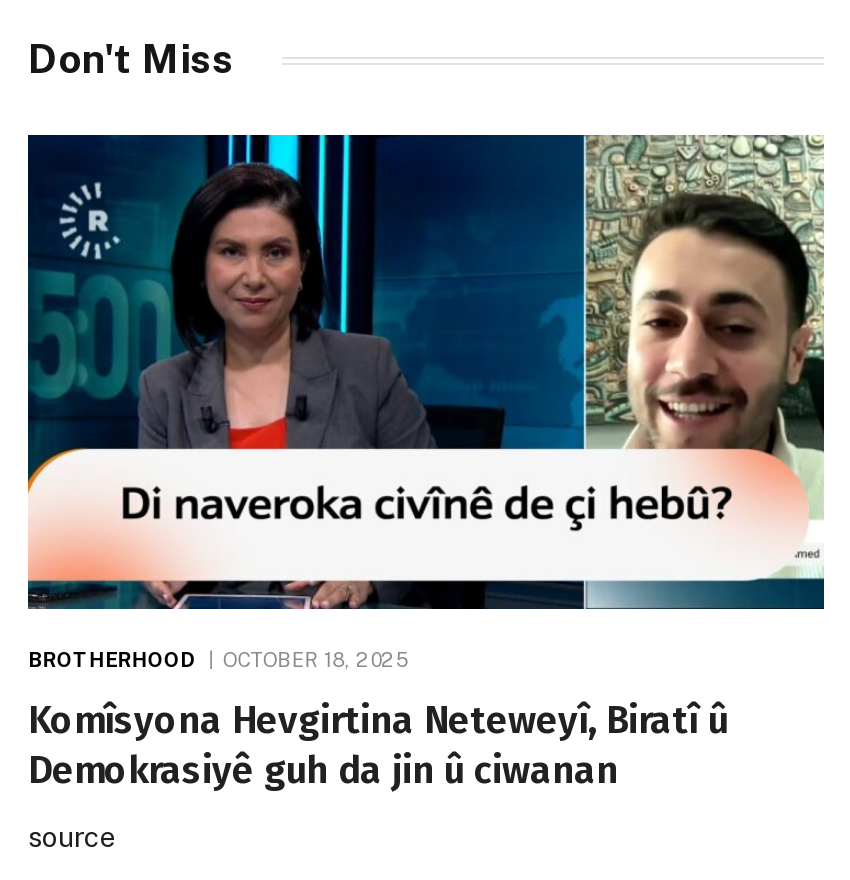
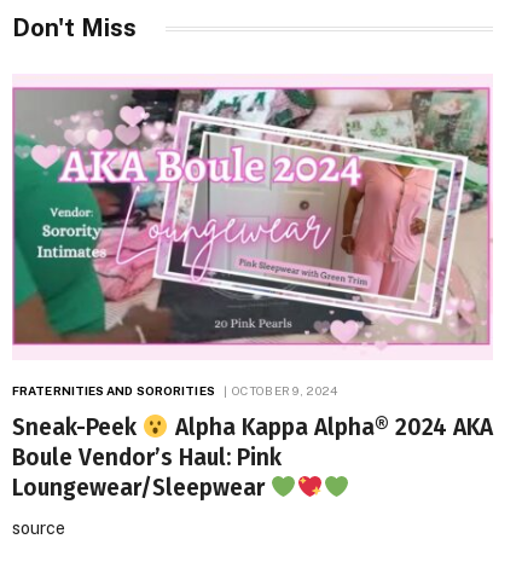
[26,132,826,672] [image] | BROTHERHOOD | OCTOBER 18, 2025 -> [12,85,493,398] [image] | FRATERNITIES AND SORORITIES | OCTOBER 9, 2024
[28,698,728,794] Komîsyona Hevgirtina Neteweyî, Biratî û | Demokrasiyê guh da jin û ciwanan -> [12,413,493,502] Sneak-Peek | Alpha Kappa Alpha® 2024 AKA | Boule Vendor’s Haul: Pink | Loungewear/Sleepwear

